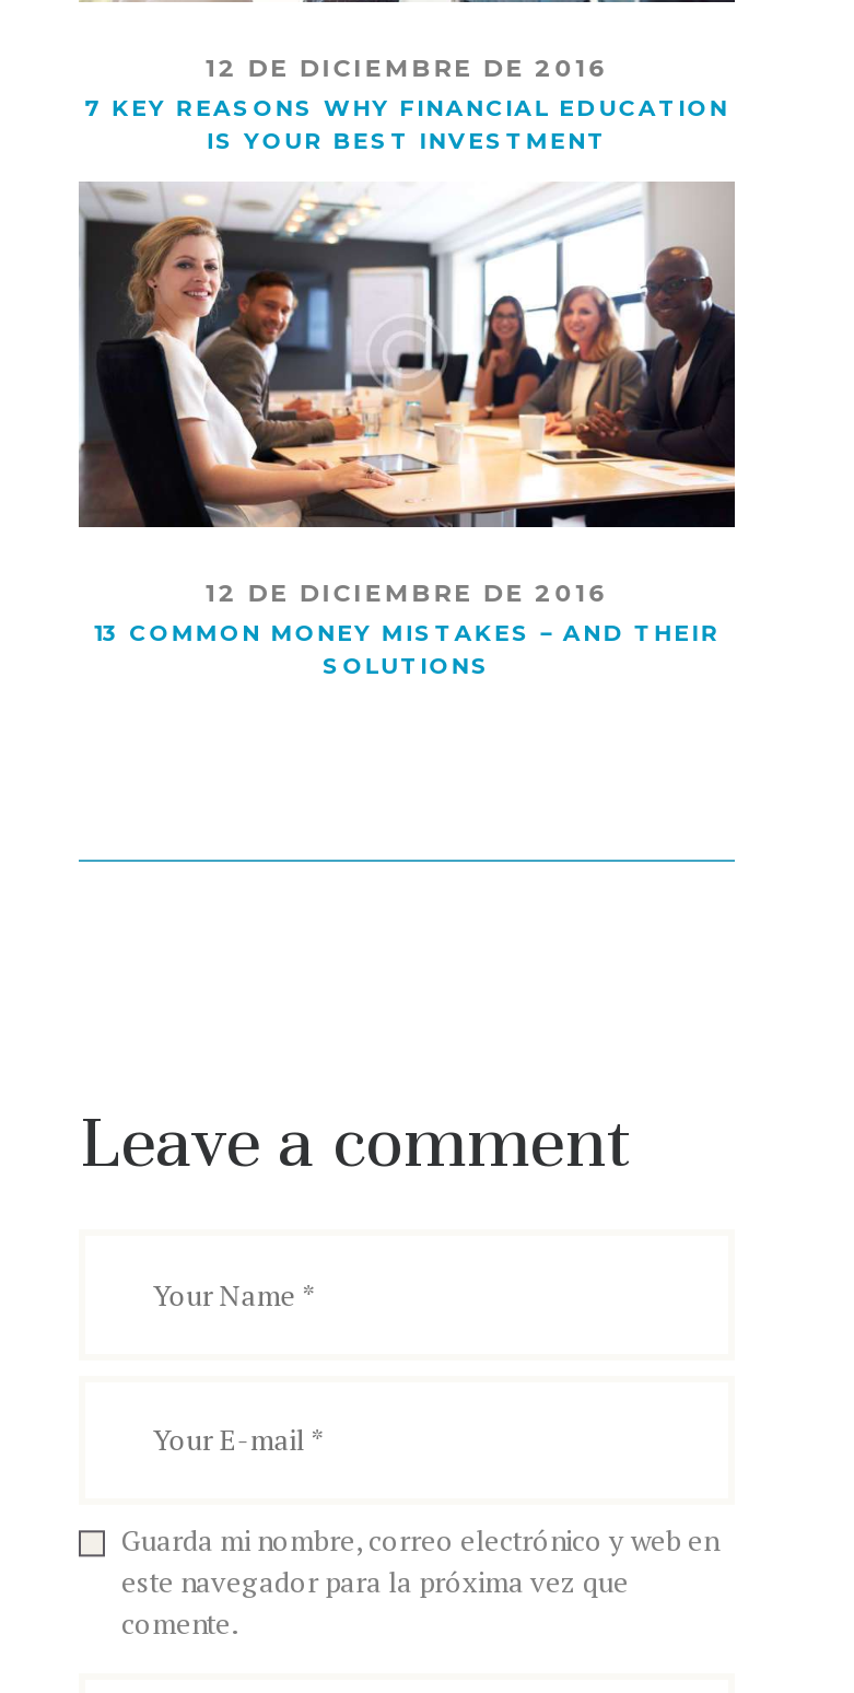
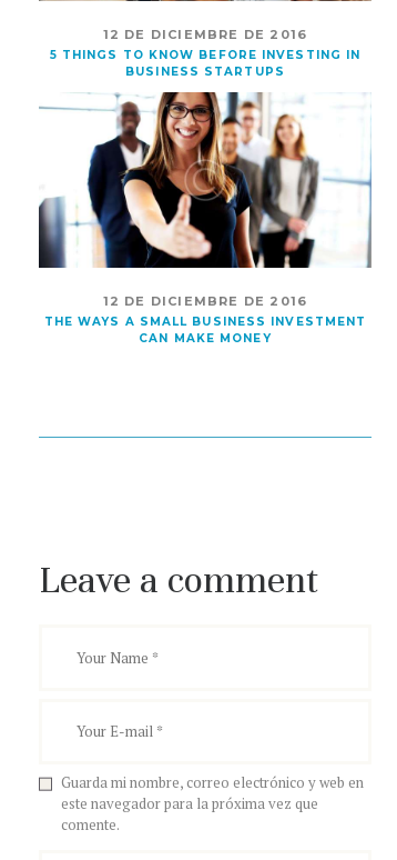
[84,94,729,155] 7 KEY REASONS WHY FINANCIAL EDUCATION | IS YOUR BEST INVESTMENT -> [50,48,361,79] 5 THINGS TO KNOW BEFORE INVESTING IN | BUSINESS STARTUPS
[79,182,737,529] [image] -> [38,91,371,269] [image]
[93,620,720,681] 13 COMMON MONEY MISTAKES – AND THEIR | SOLUTIONS -> [44,315,366,346] THE WAYS A SMALL BUSINESS INVESTMENT | CAN MAKE MONEY

